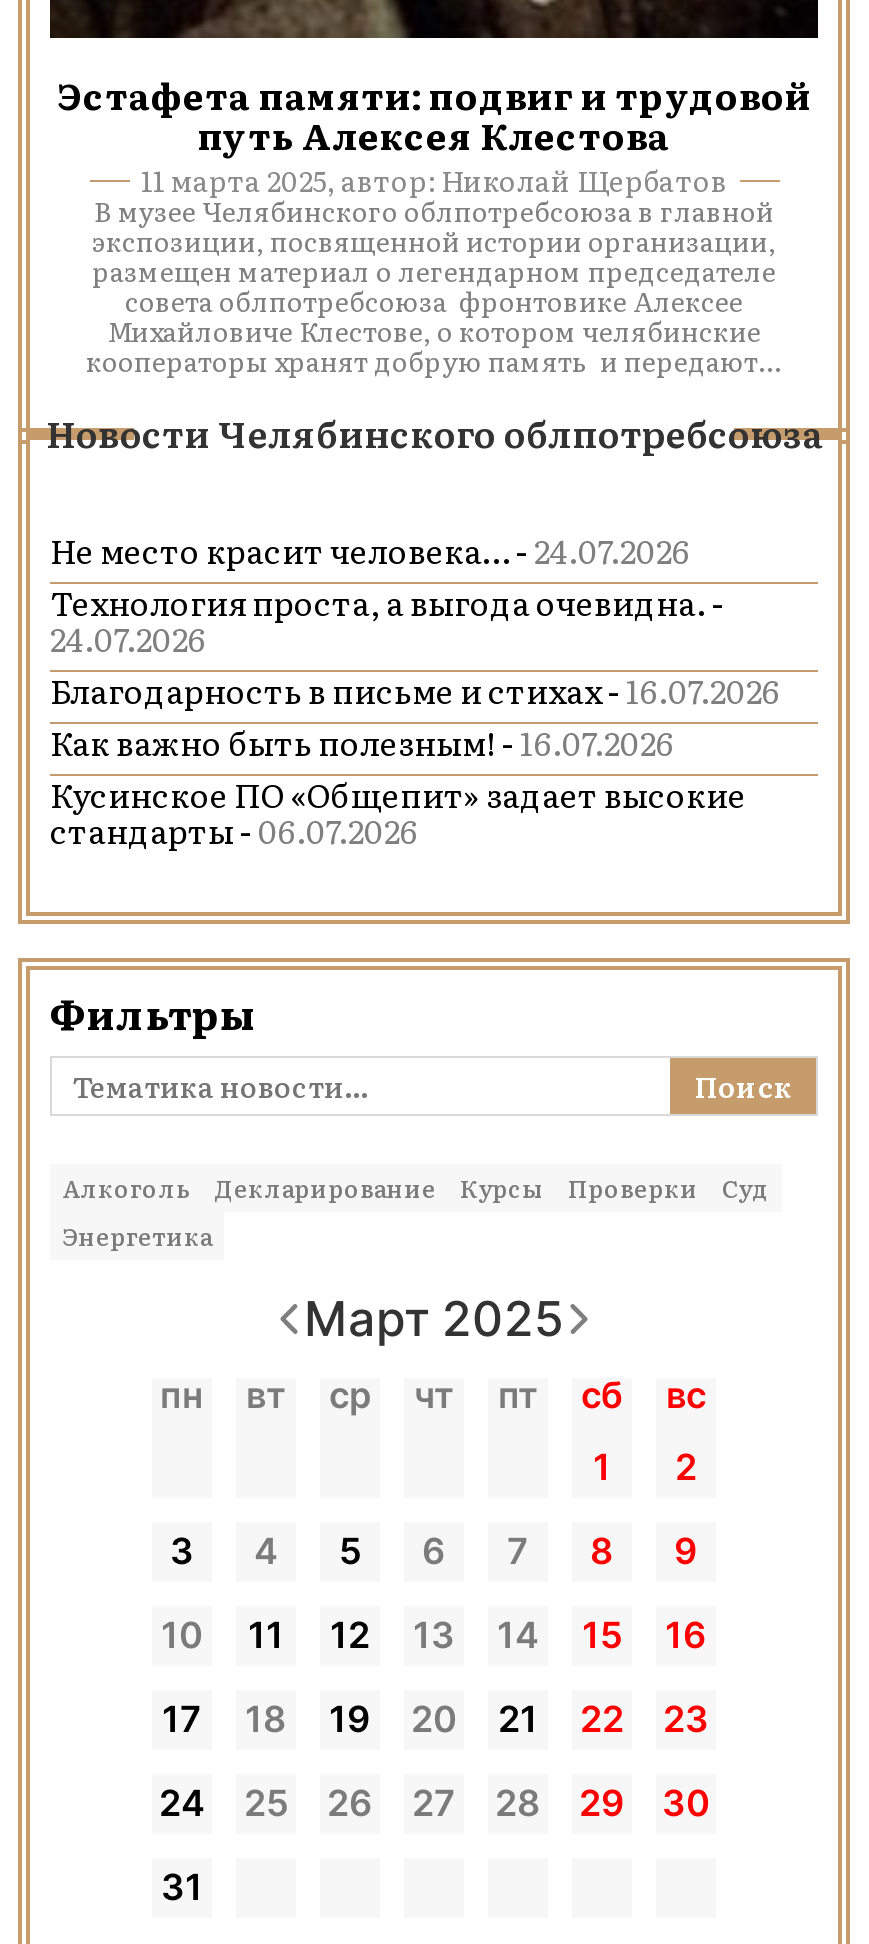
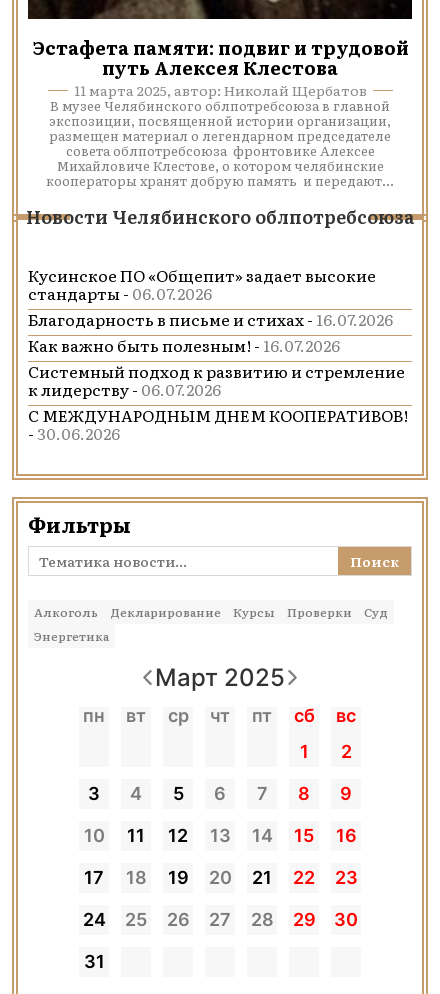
[50,526,724,662] Не место красит человека… - 24.07.2026 | Технология проста, а выгода очевидна. - | 24.07.2026 -> none
moved [50,666,780,766] -> [28,307,393,357]: Благодарность в письме и стихах -16.07.2026 | Как важно быть полезным! -16.07.2026
moved [50,770,746,854] -> [28,263,376,305]: Кусинское ПО «Общепит» задает высокие | стандарты -06.07.2026
none -> [28,359,408,445] Системный подход к развитию и стремление | к лидерству -06.07.2026 | С МЕЖДУНАРОДНЫМ ДНЕМ КООПЕРАТИВОВ! | -30.06.2026

